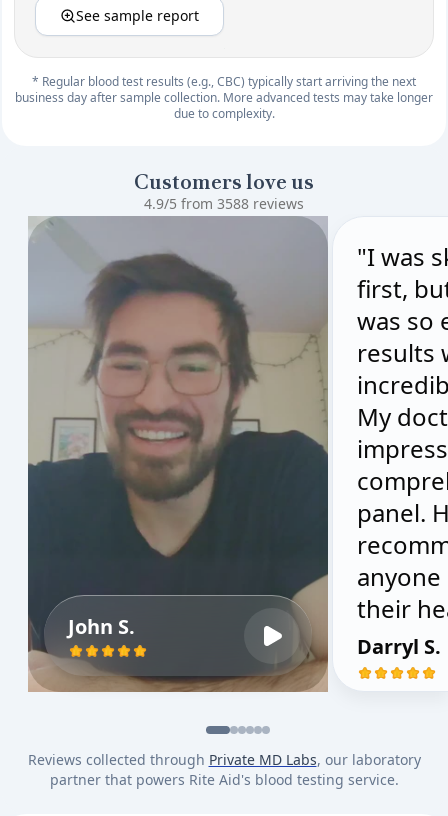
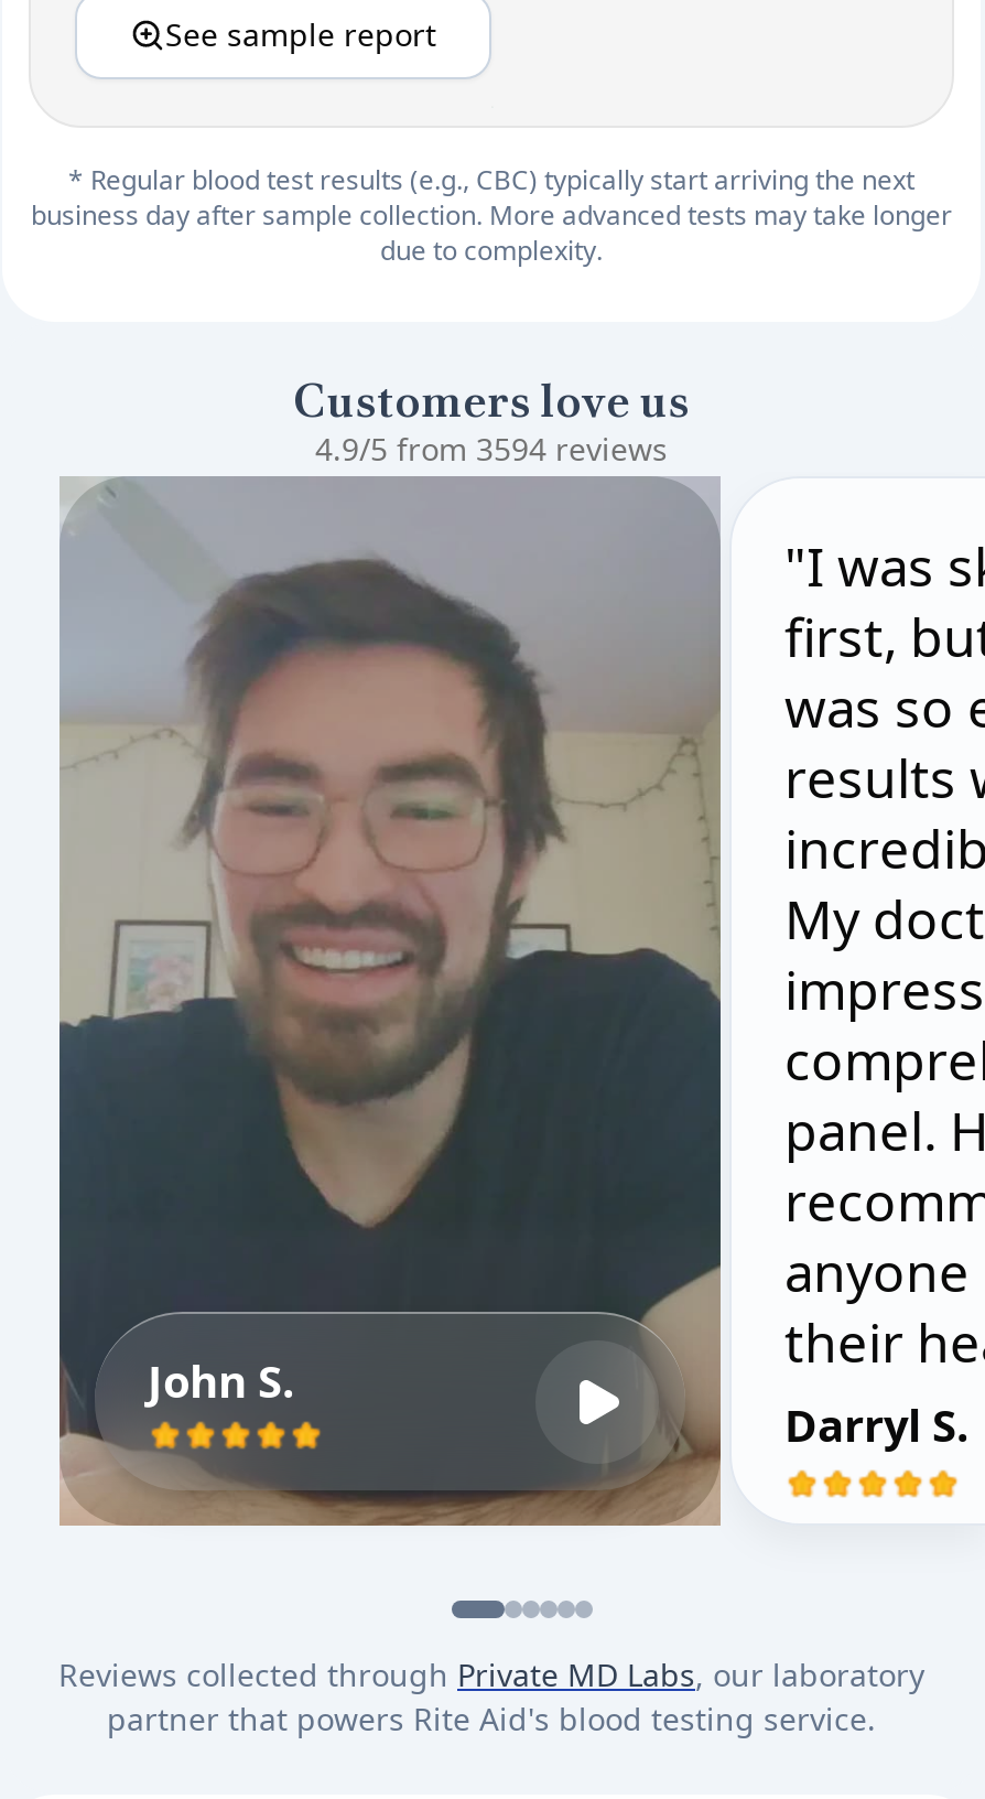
[144,194,304,213] 4.9/5 from 3588 reviews -> [315,428,668,470] 4.9/5 from 3594 reviews

